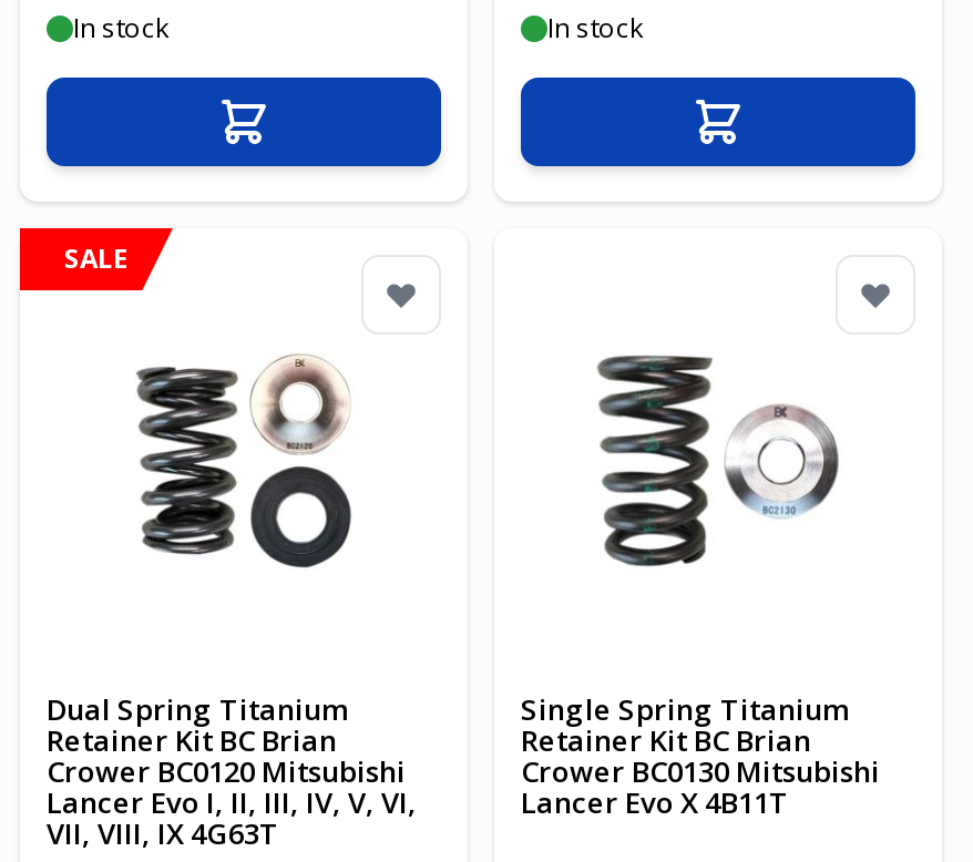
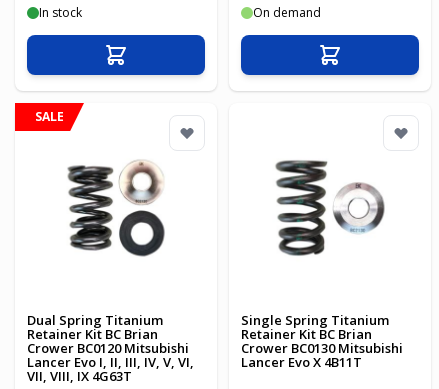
[547,9,643,47] In stock -> [253,4,321,21] On demand

